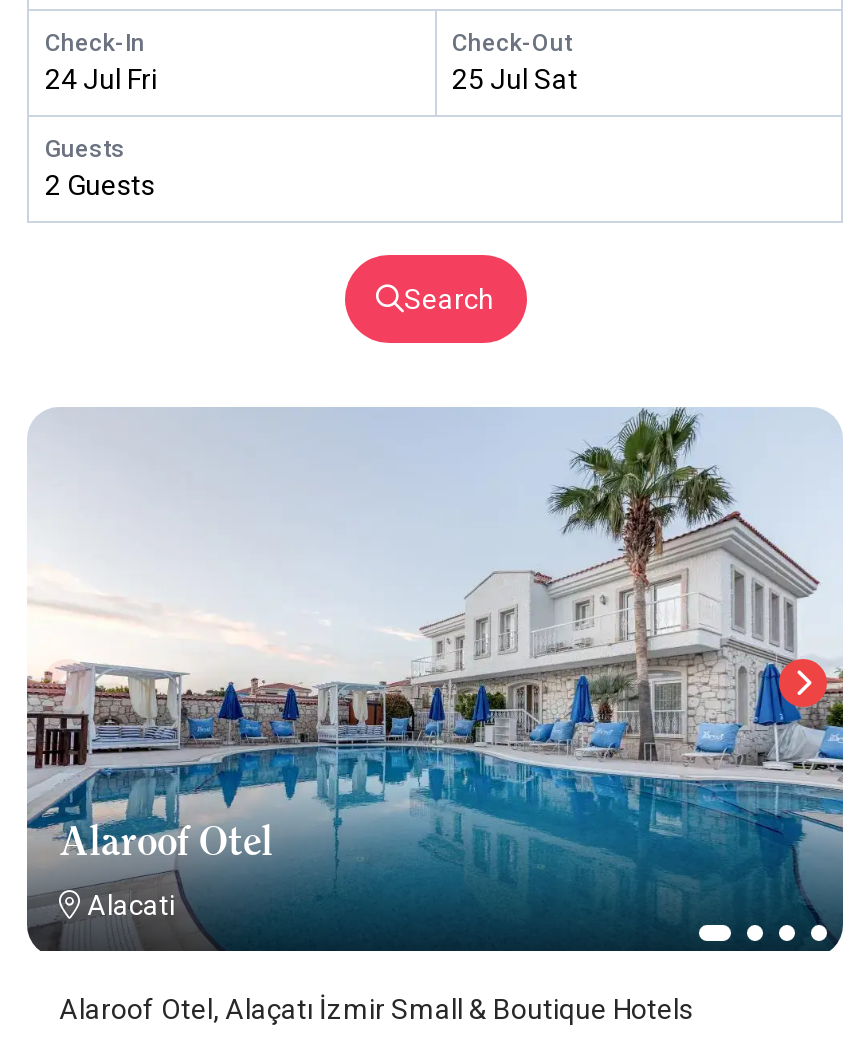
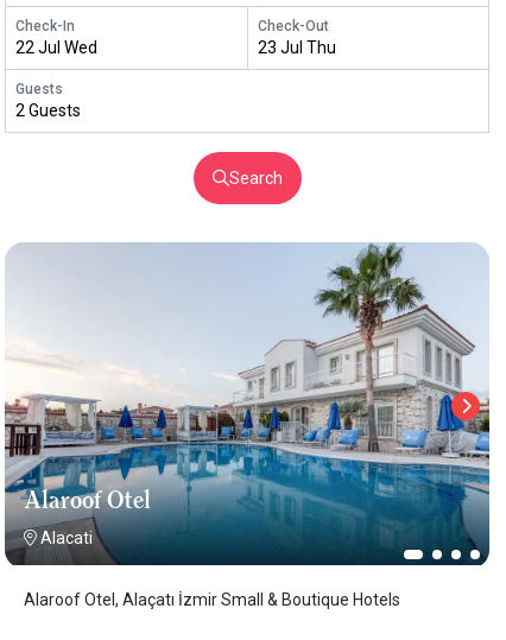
[45,63,157,95] 24 Jul Fri -> [15,38,97,57] 22 Jul Wed
[452,63,578,95] 25 Jul Sat -> [257,38,336,57] 23 Jul Thu

